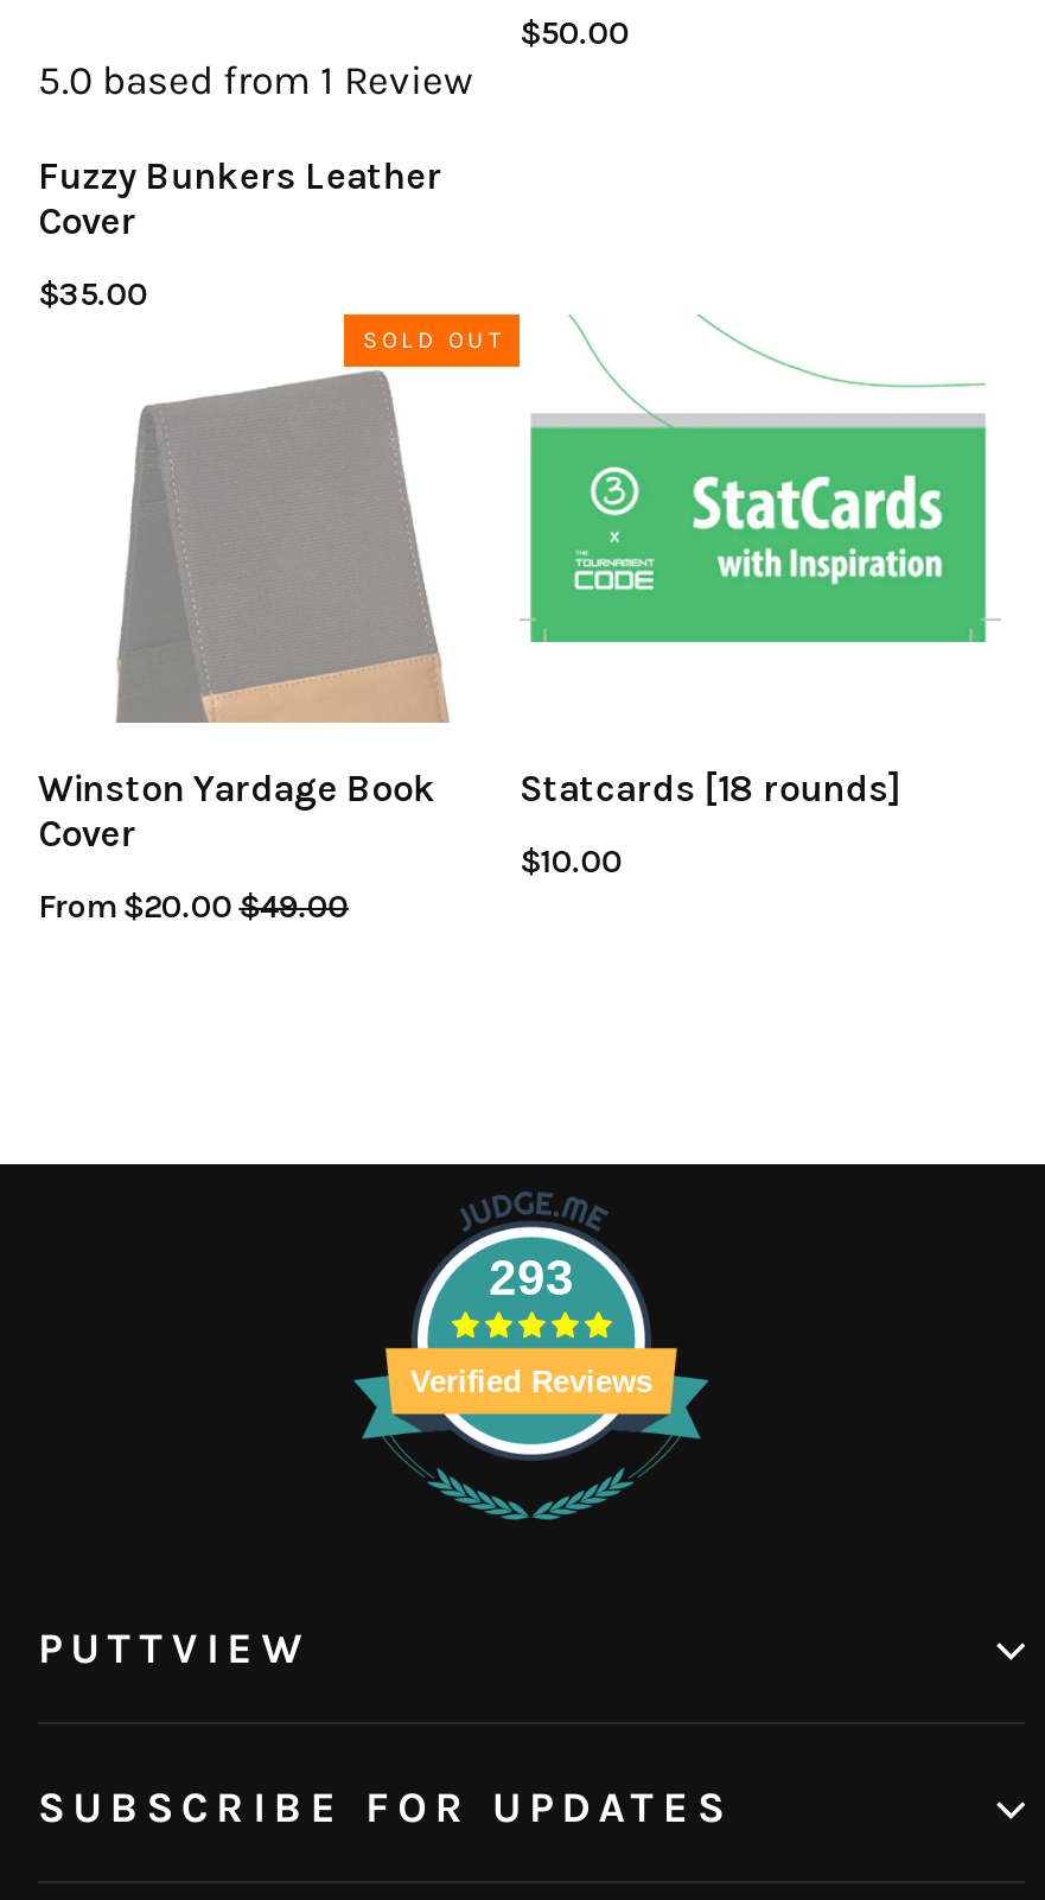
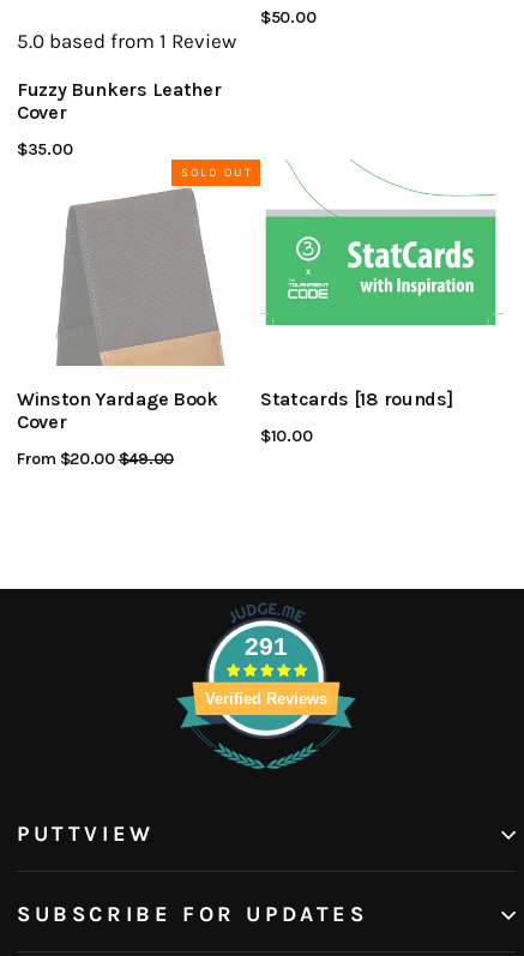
[489,1249,574,1304] 293 -> [245,632,288,659] 291

